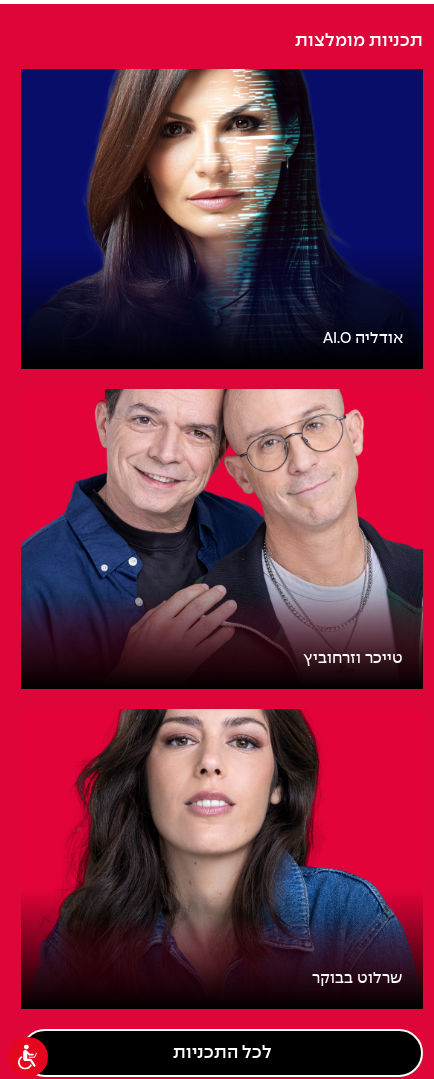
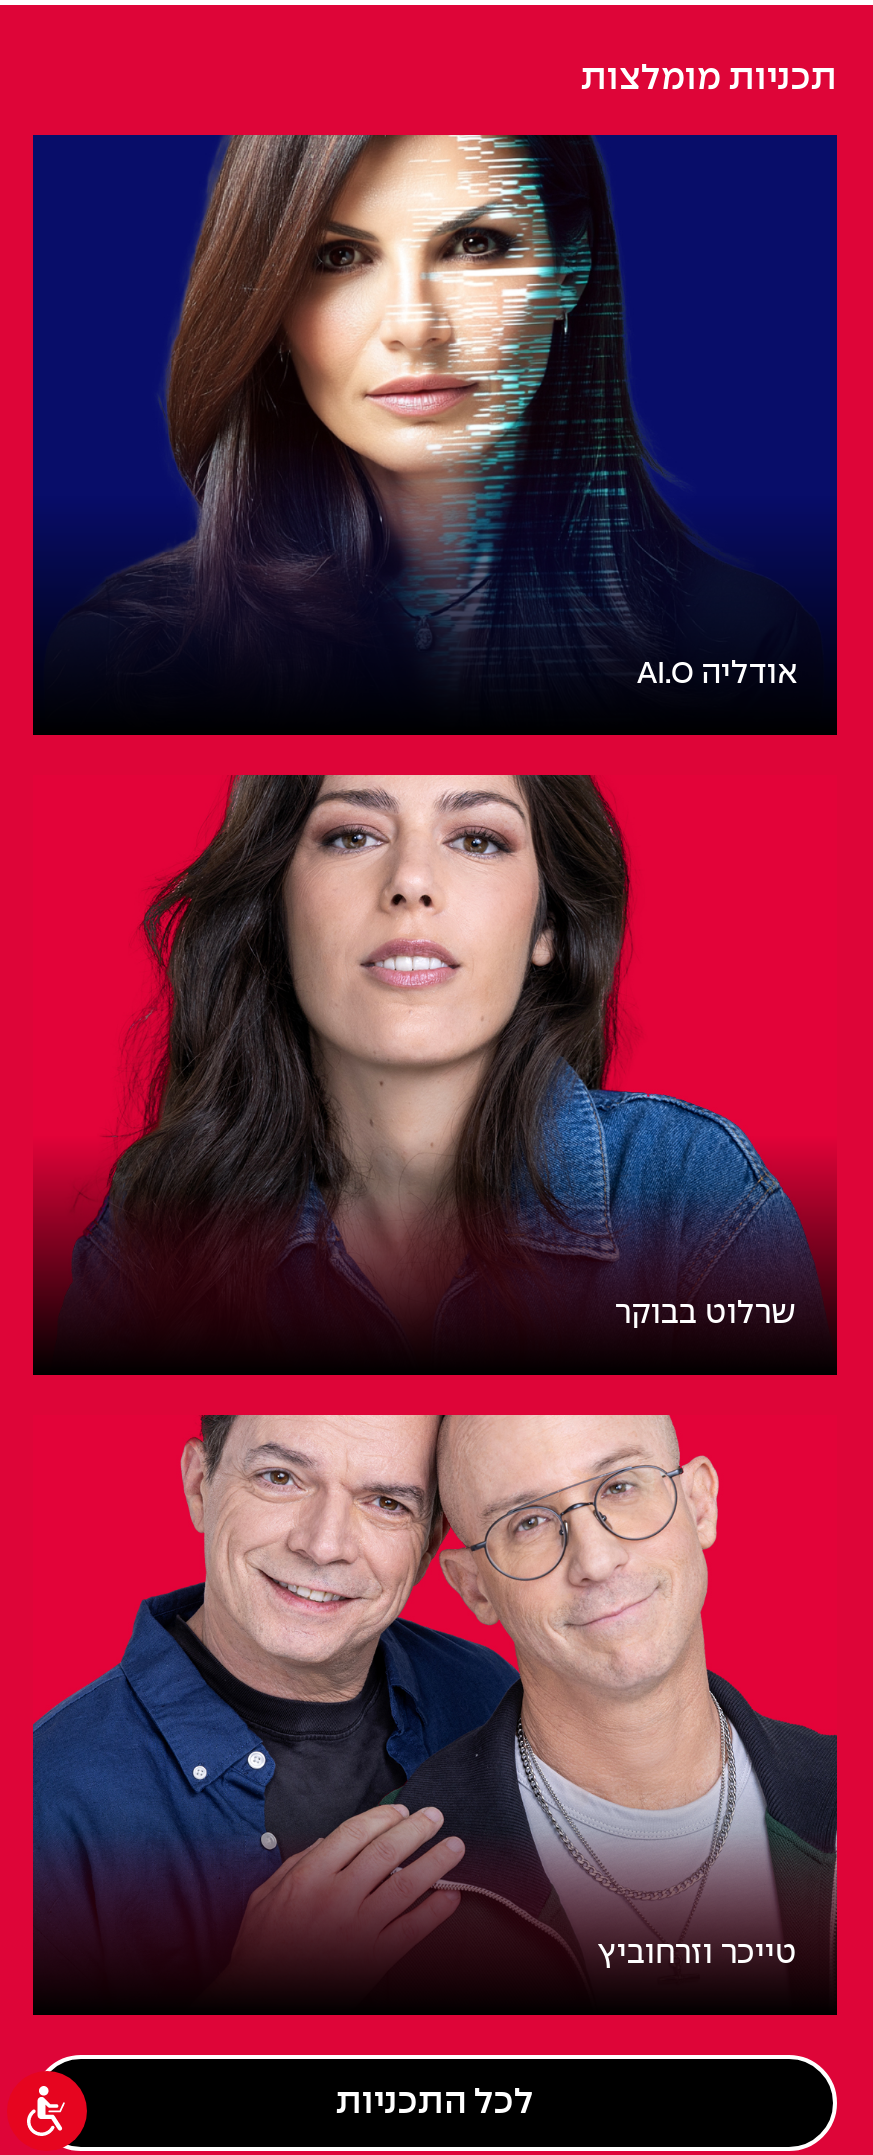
moved [20,387,424,672] -> [31,1411,839,1981]: [image] | טייכר וזרחוביץ
moved [21,708,423,986] -> [33,775,837,1329]: [image] | שרלוט בבוקר

